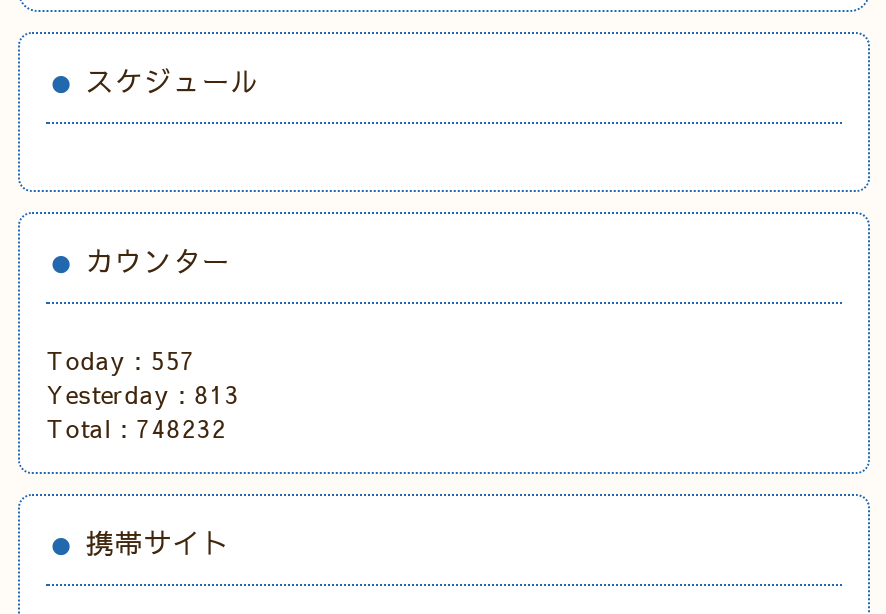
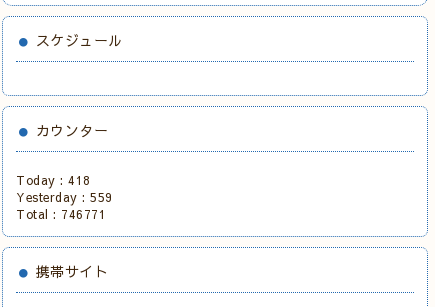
[46,343,195,375] Today : 557 -> [16,172,91,188] Today : 418
[46,377,239,409] Yesterday : 813 -> [16,189,113,205] Yesterday : 559
[46,411,226,443] Total : 748232 -> [16,206,106,222] Total : 746771

